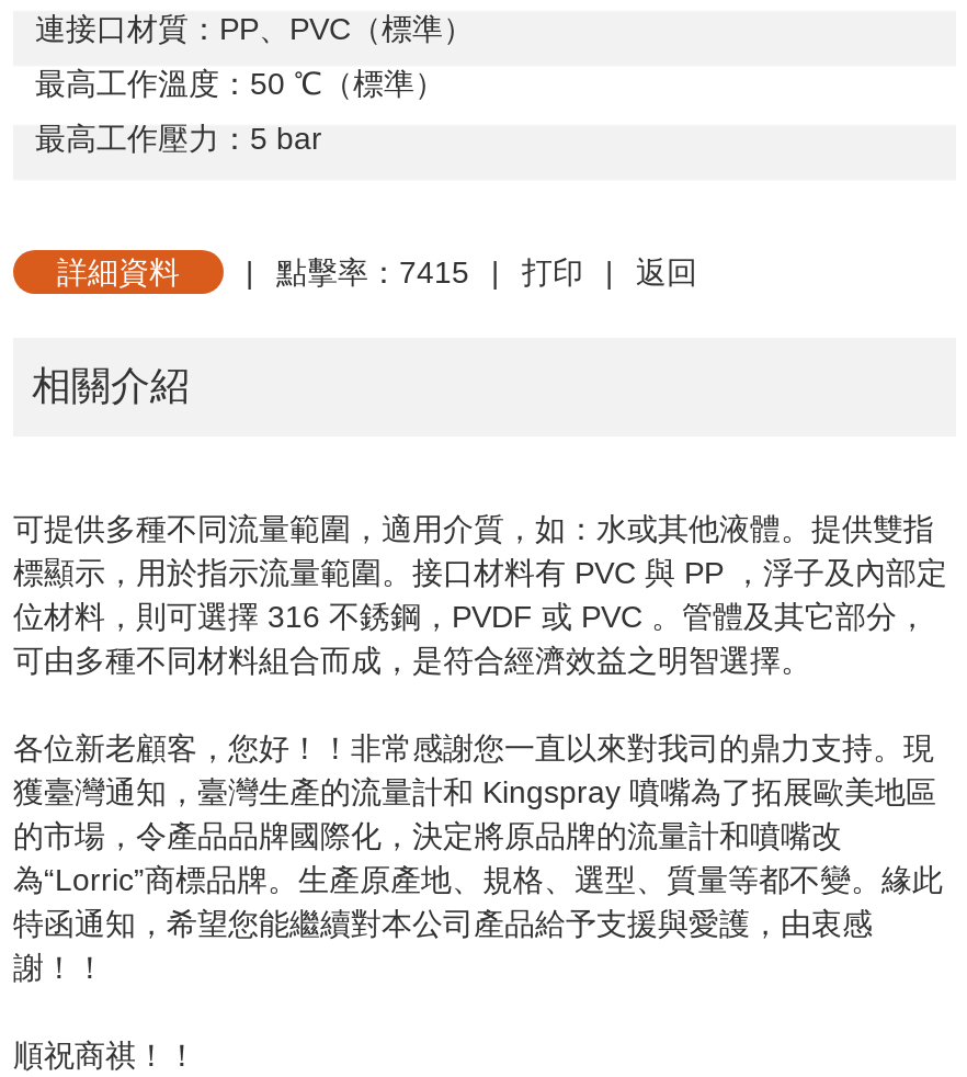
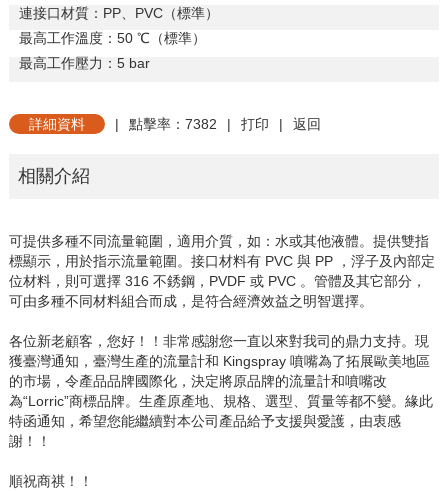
[276,256,469,291] 點擊率：7415 -> [129,116,217,132] 點擊率：7382

